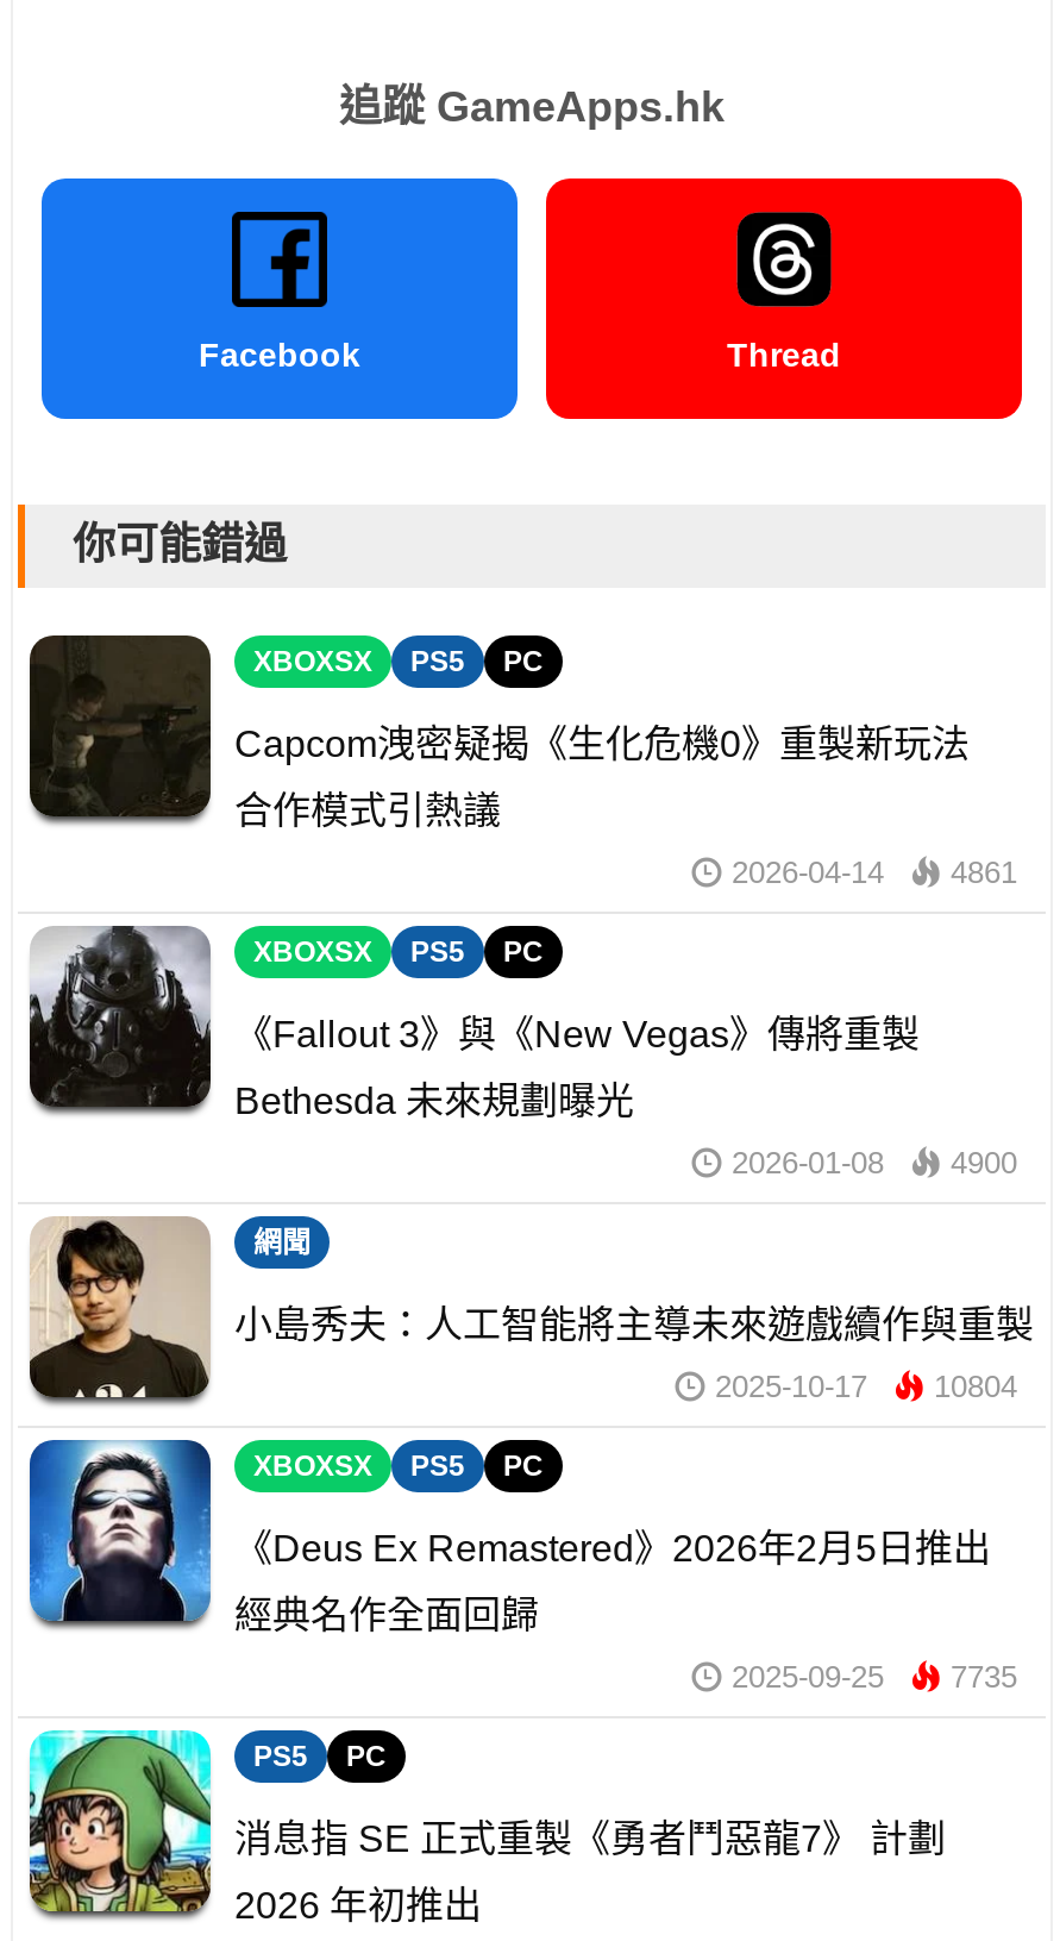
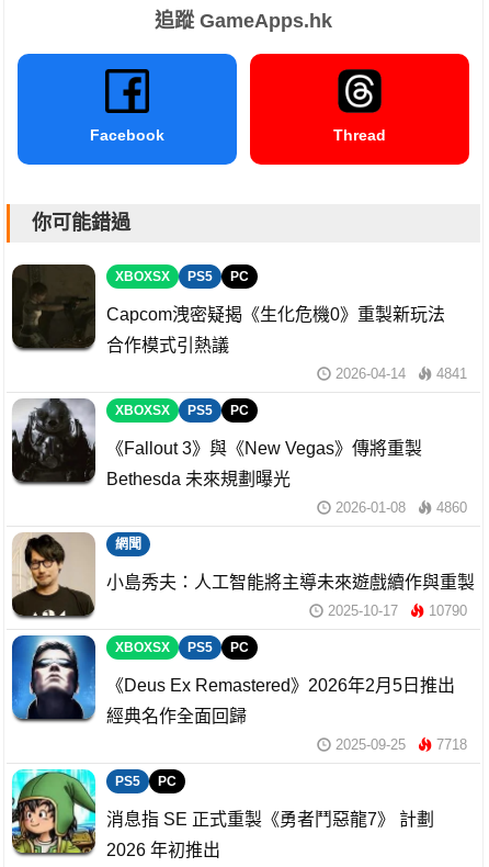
[732,854,1017,890] 2026-04-14 4861 -> [336,365,467,382] 2026-04-14 4841
[732,1144,1017,1180] 2026-01-08 4900 -> [336,499,467,516] 2026-01-08 4860
[715,1368,1017,1404] 2025-10-17 10804 -> [328,602,467,619] 2025-10-17 10790
[732,1658,1017,1694] 2025-09-25 7735 -> [336,736,467,753] 2025-09-25 7718

